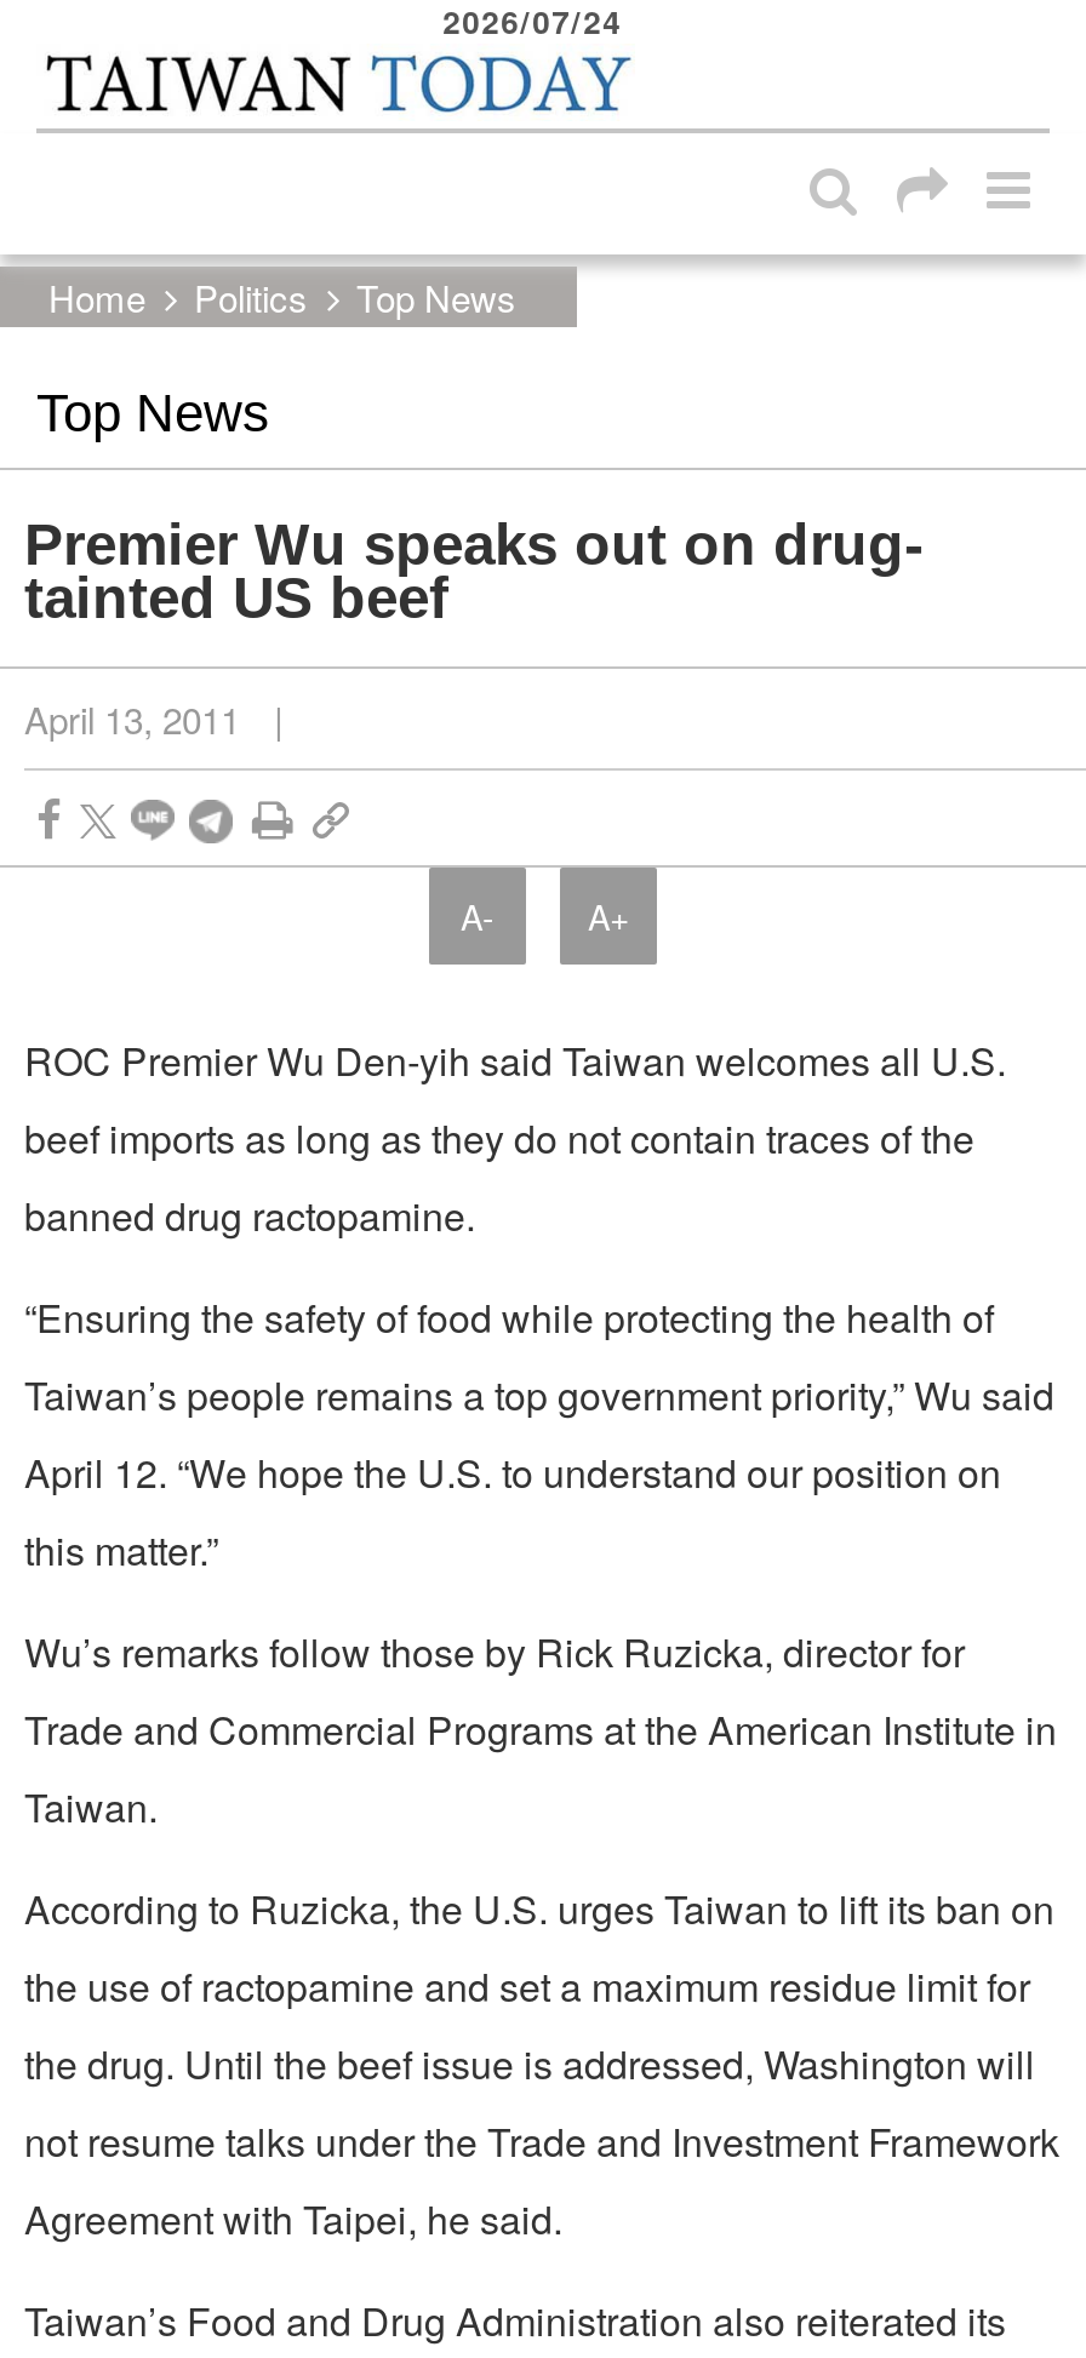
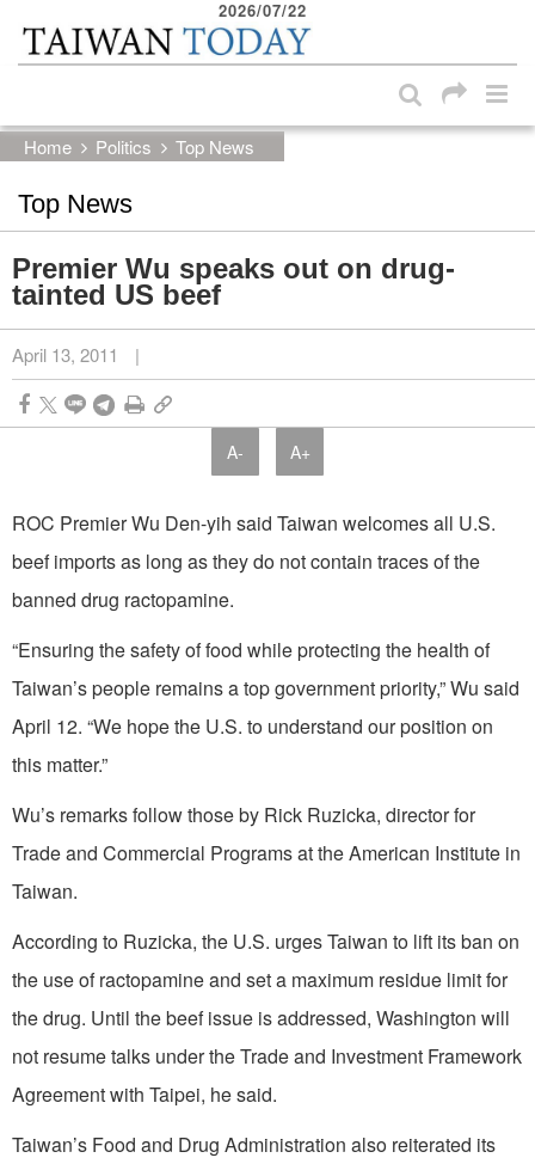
[443,0,622,44] 2026/07/24 -> [218,0,306,22] 2026/07/22

